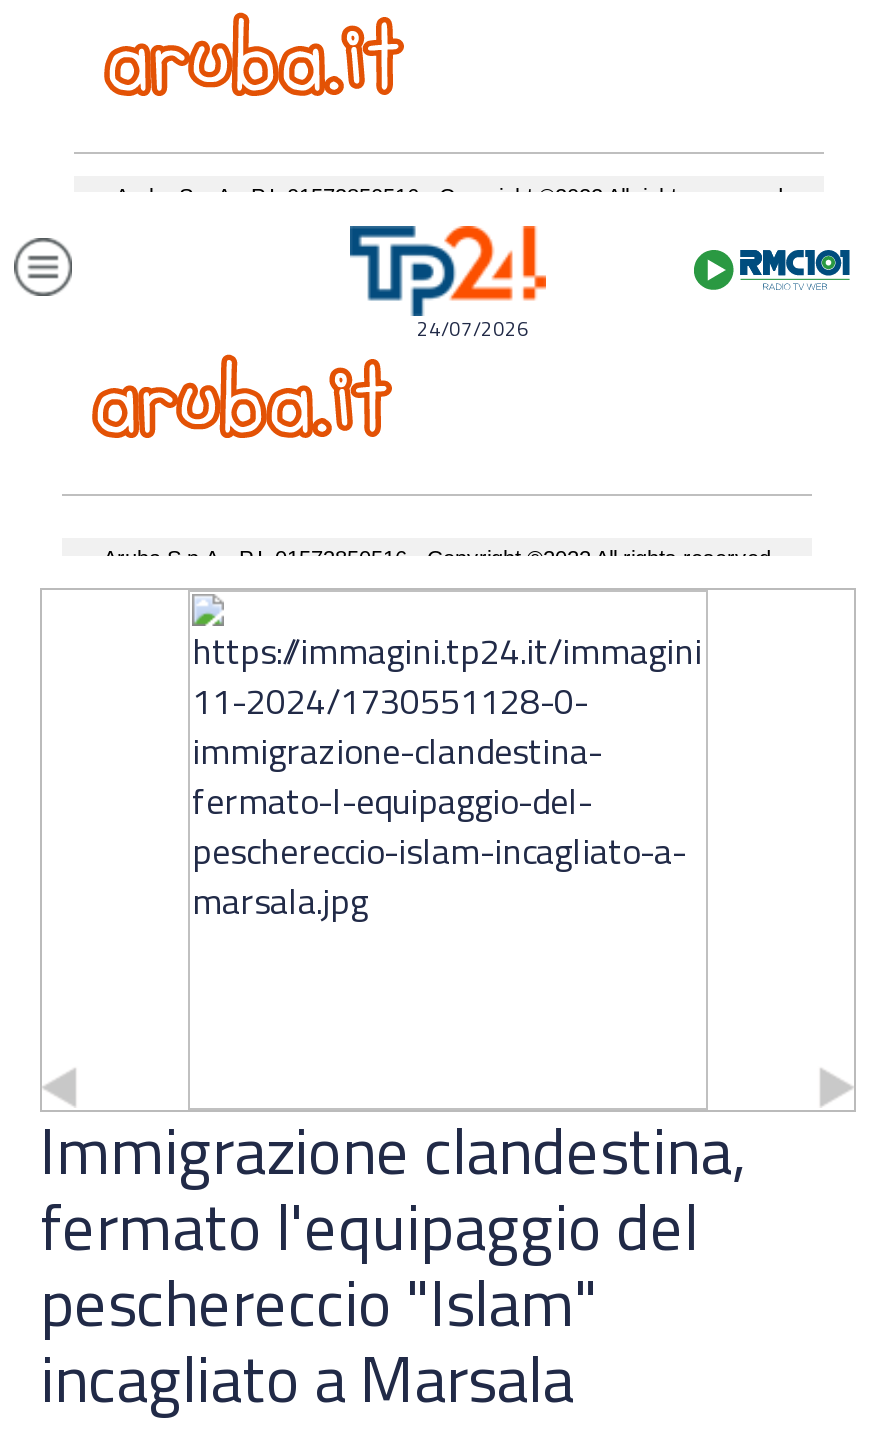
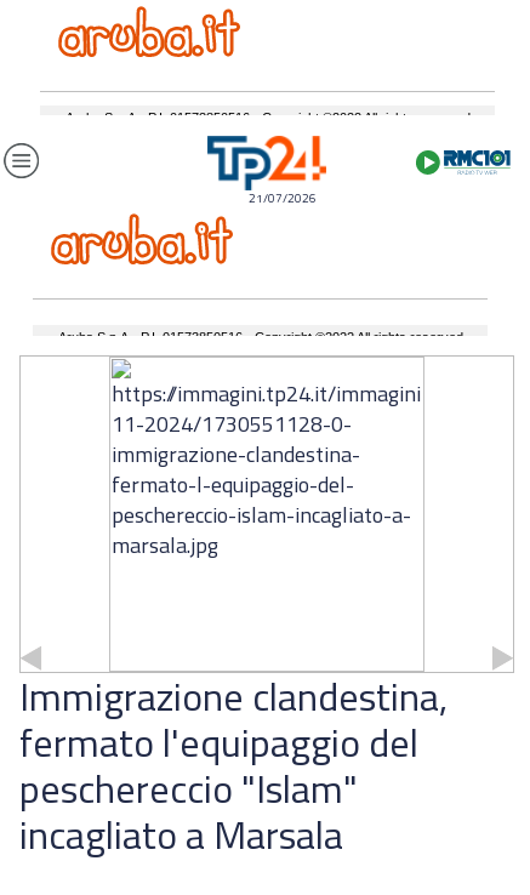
[417,314,529,344] 24/07/2026 -> [248,189,316,207] 21/07/2026

